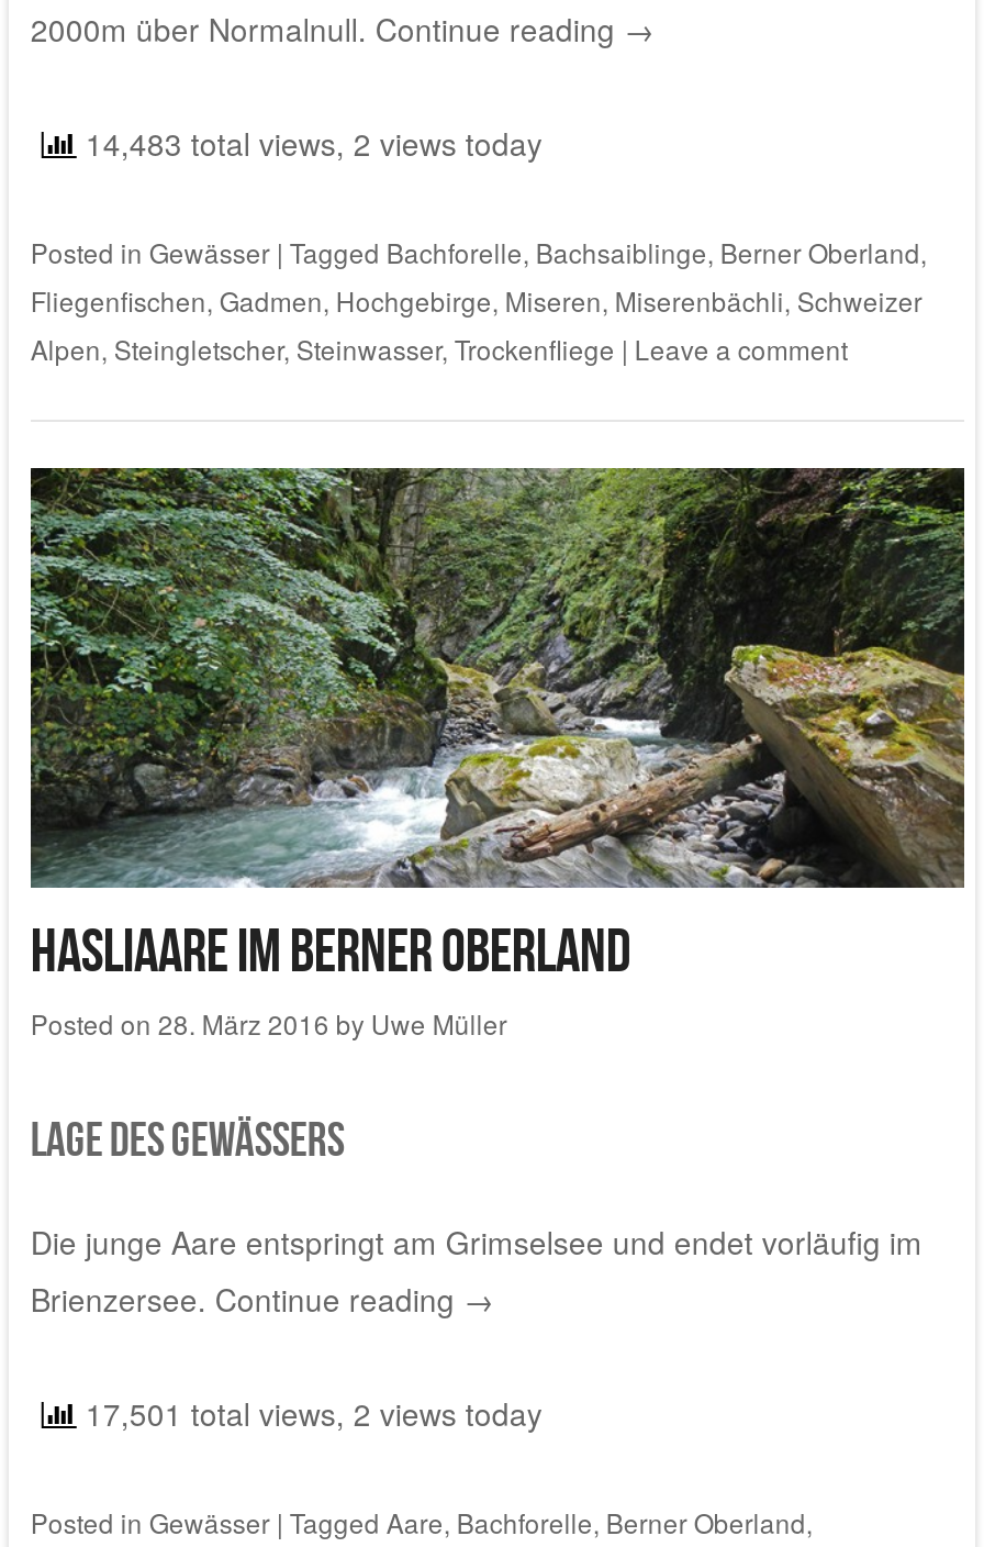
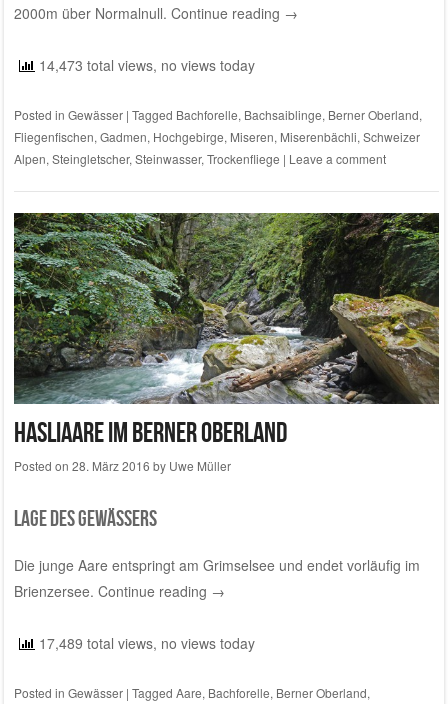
[77,122,542,166] 14,483 total views, 2 views today -> [35,55,255,75] 14,473 total views, no views today
[77,1391,542,1434] 17,501 total views, 2 views today -> [35,633,255,653] 17,489 total views, no views today

